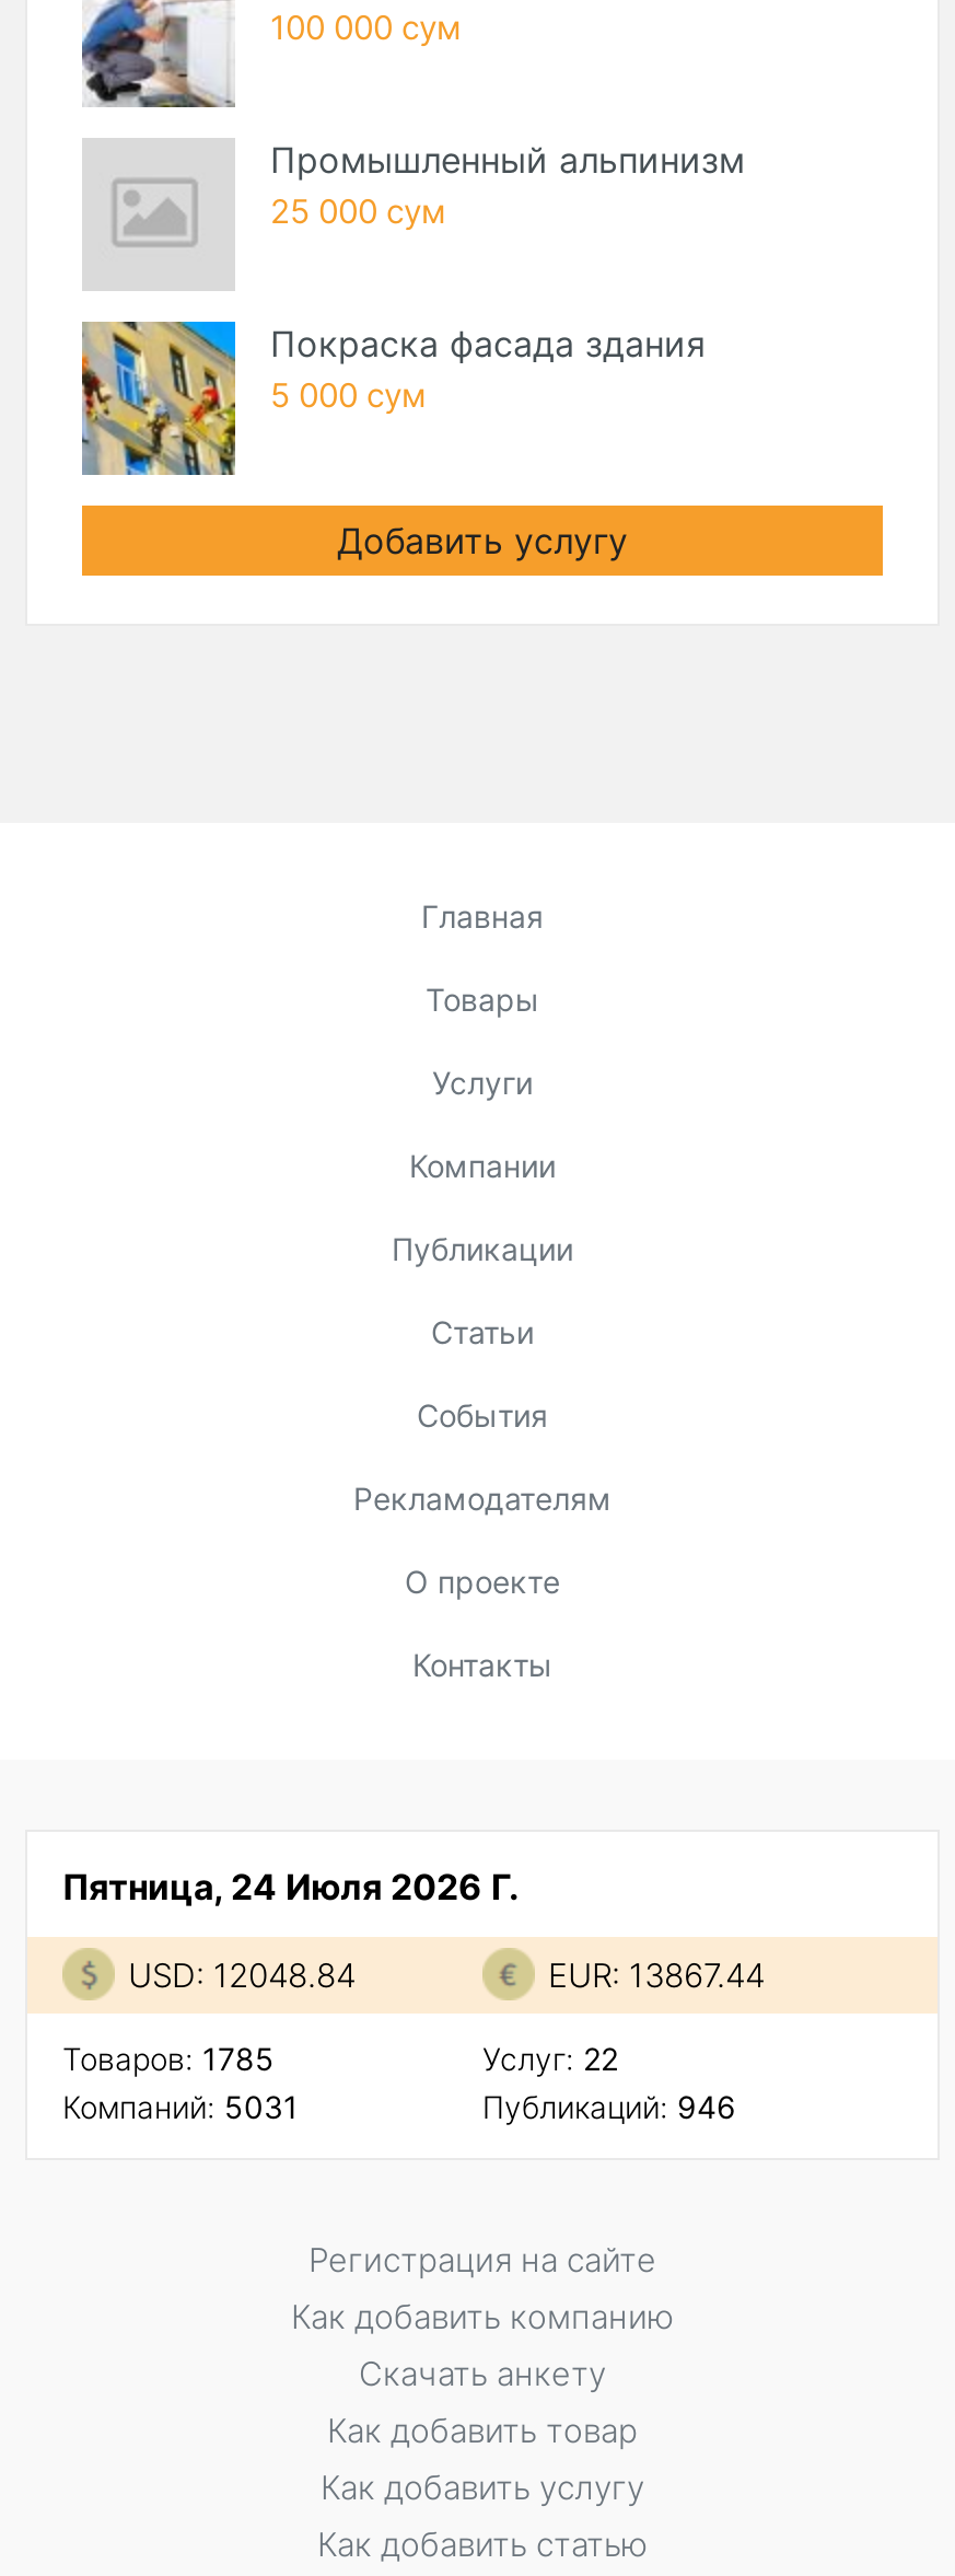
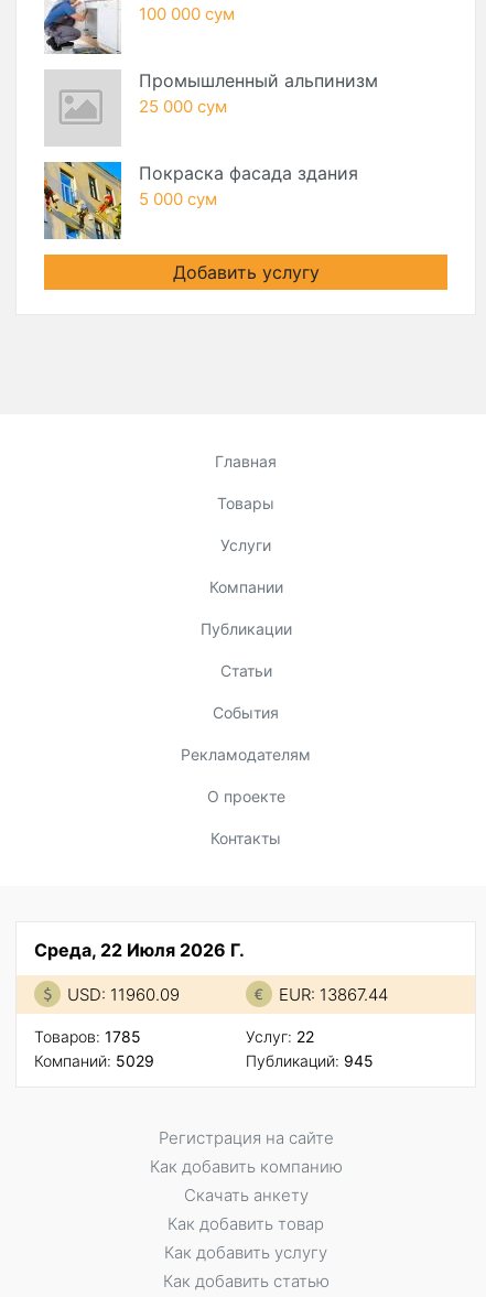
[62,1865,520,1909] Пятница, 24 Июля 2026 Г. -> [34,939,245,961] Среда, 22 Июля 2026 Г.
[128,1955,356,1996] USD: 12048.84 -> [67,984,180,1005] USD: 11960.09
[62,2088,299,2126] Компаний: 5031 -> [34,1051,154,1070] Компаний: 5029
[482,2088,736,2126] Публикаций: 946 -> [246,1051,374,1070] Публикаций: 945

